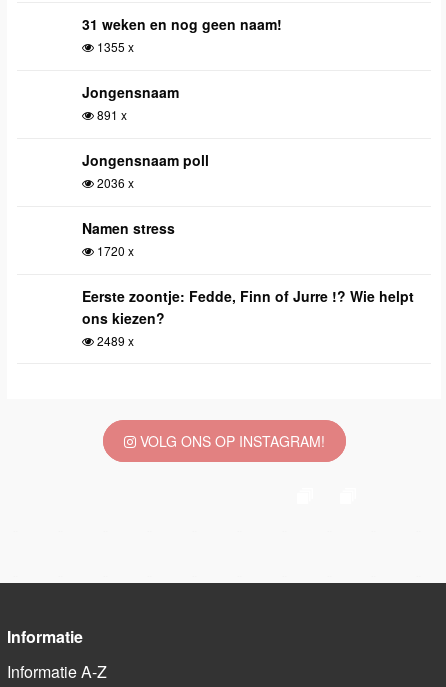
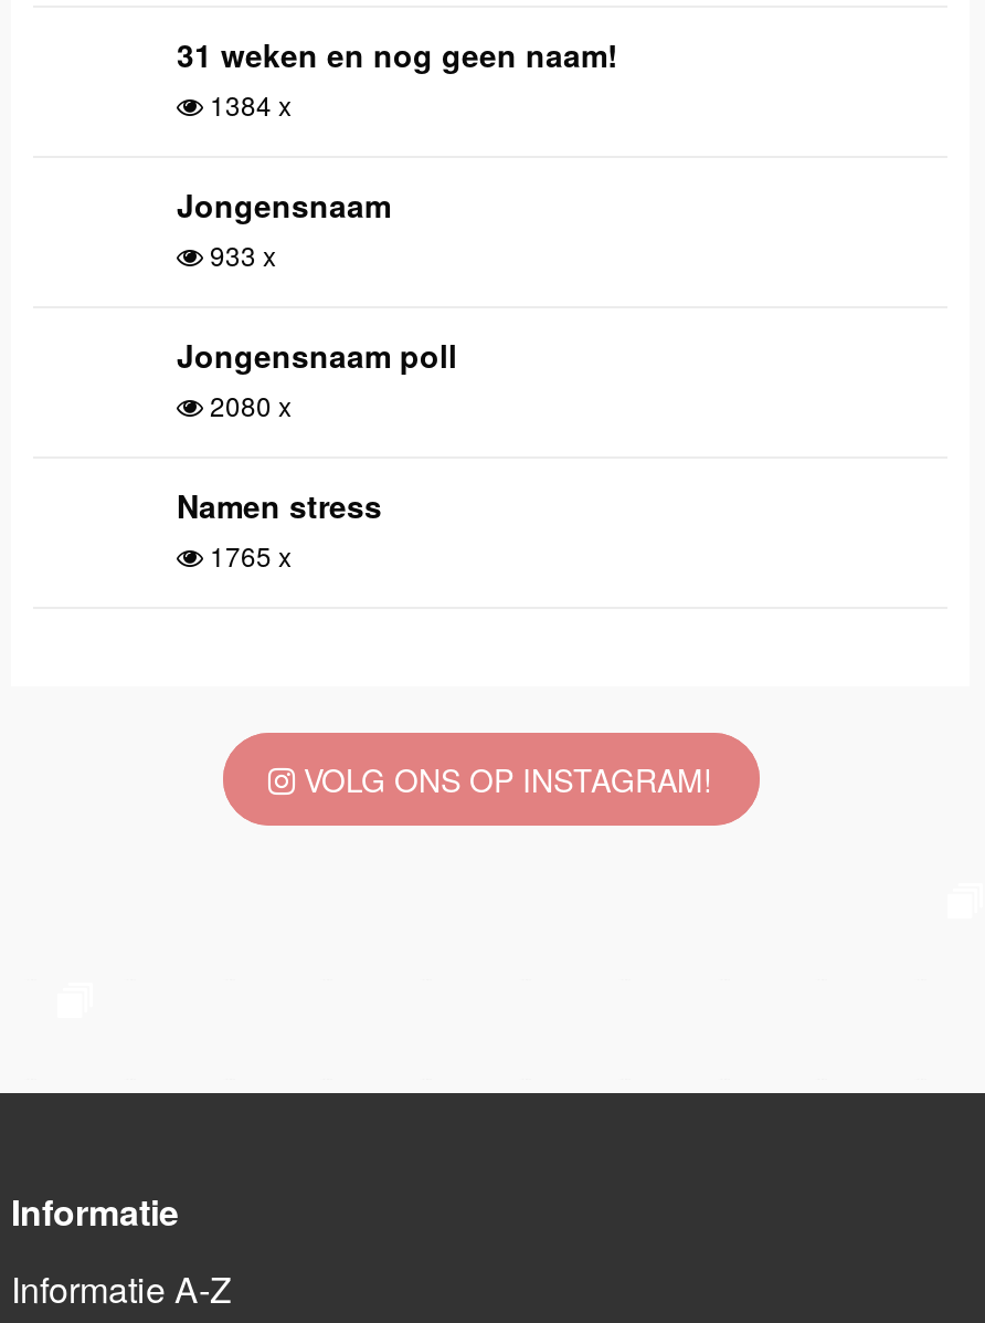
[94,38,134,55] 1355 x -> [203,85,292,123] 1384 x
[94,106,127,123] 891 x -> [203,235,276,273] 933 x
[94,174,134,191] 2036 x -> [203,386,292,423] 2080 x
[82,242,414,349] 1720 x | Eerste zoontje: Fedde, Finn of Jurre !? Wie helpt | ons kiezen? | 2489 x -> [203,536,292,574] 1765 x

